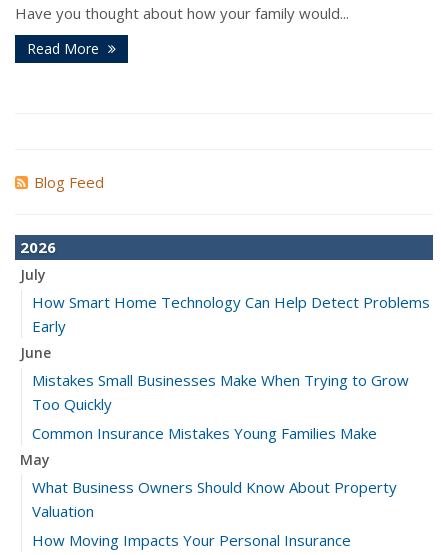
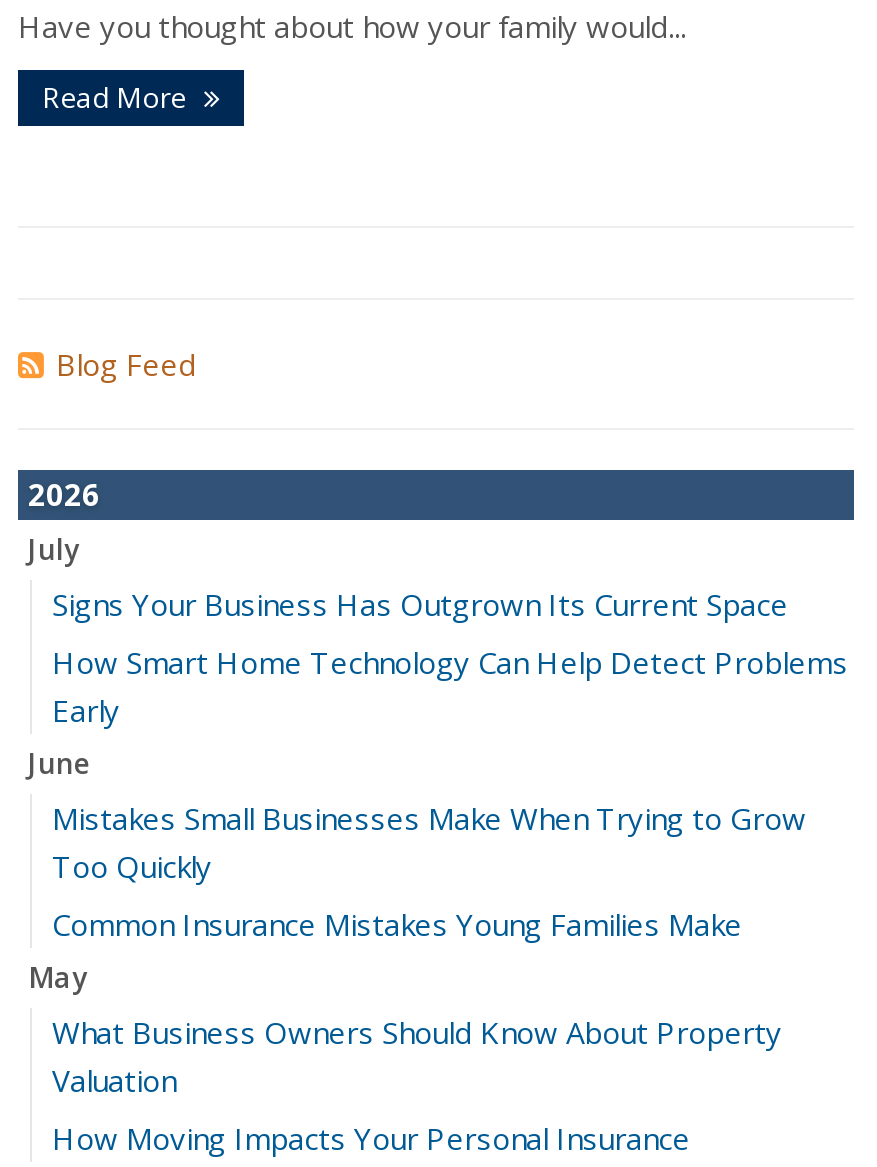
none -> [52,583,788,623] Signs Your Business Has Outgrown Its Current Space

